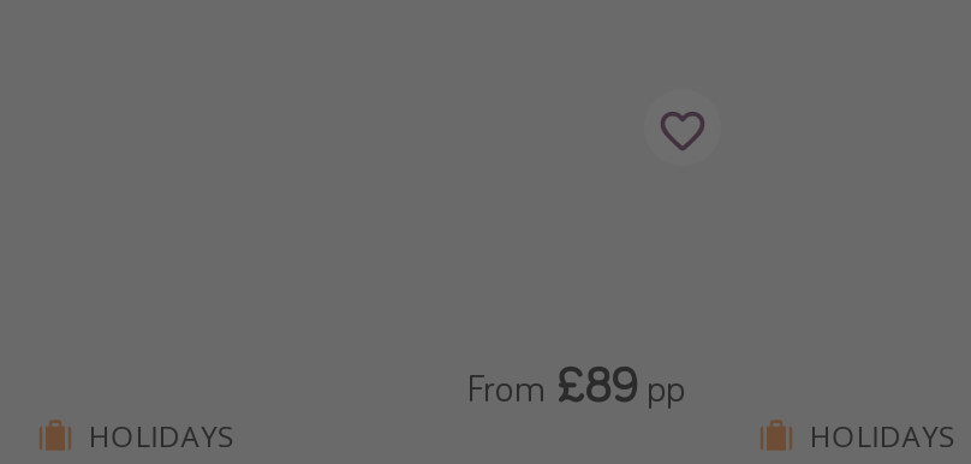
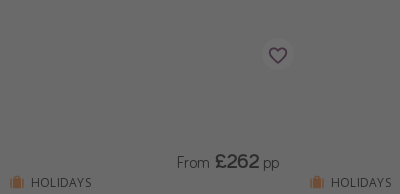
[466,355,685,415] From £89 pp -> [177,148,279,173] From £262 pp

